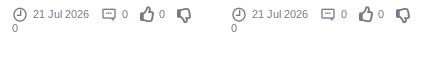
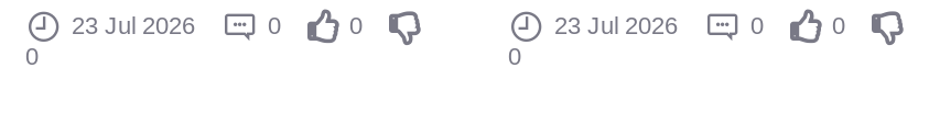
[30,7,177,19] 21 Jul 2026 0 0 -> [65,13,389,39] 23 Jul 2026 0 0
[249,7,396,19] 21 Jul 2026 0 0 -> [548,13,872,39] 23 Jul 2026 0 0

